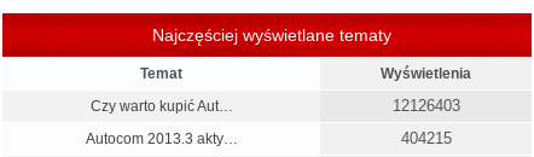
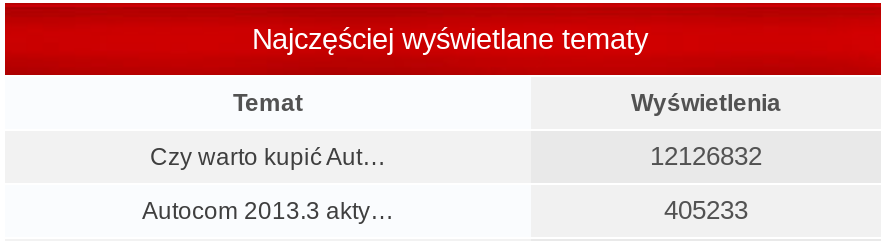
[392,97,460,115] 12126403 -> [650,141,762,171] 12126832
[400,129,451,148] 404215 -> [664,195,748,225] 405233

